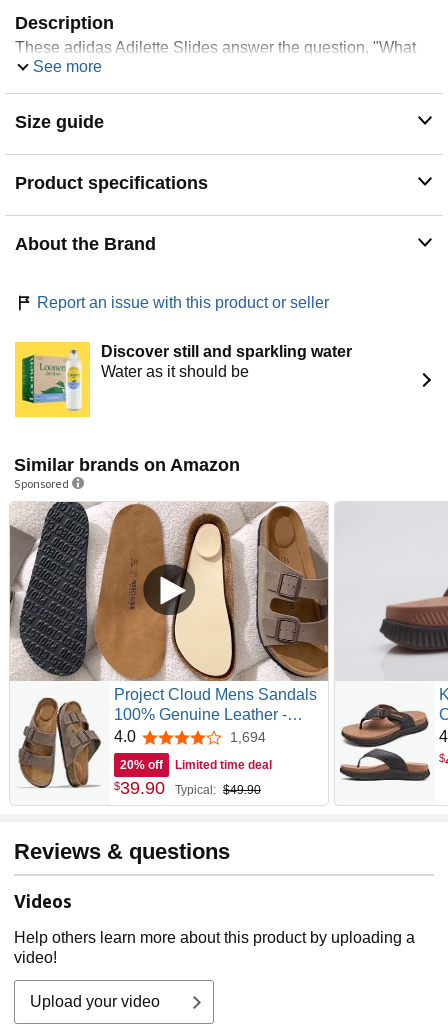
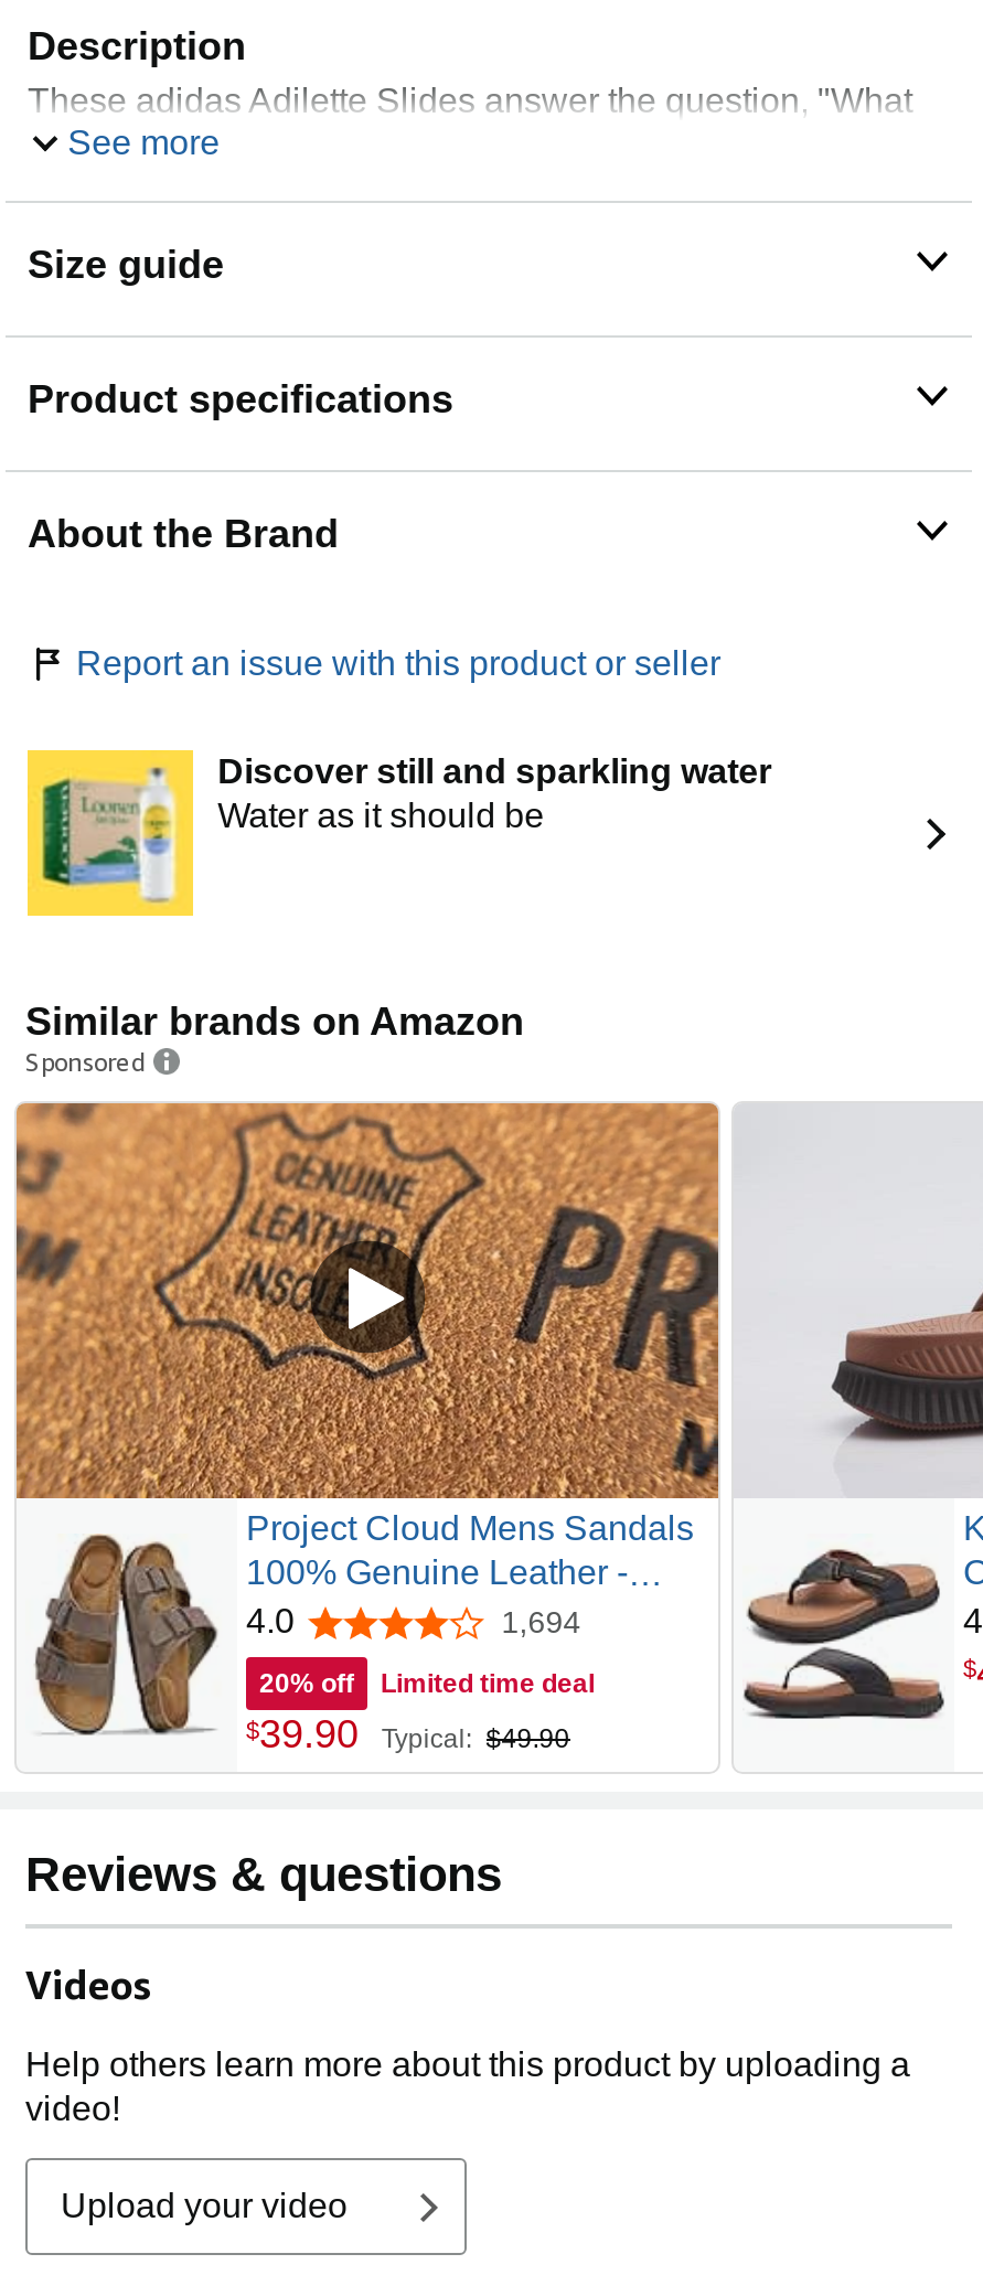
[9,501,329,681] [image] -> [14,1101,720,1500] [image]

